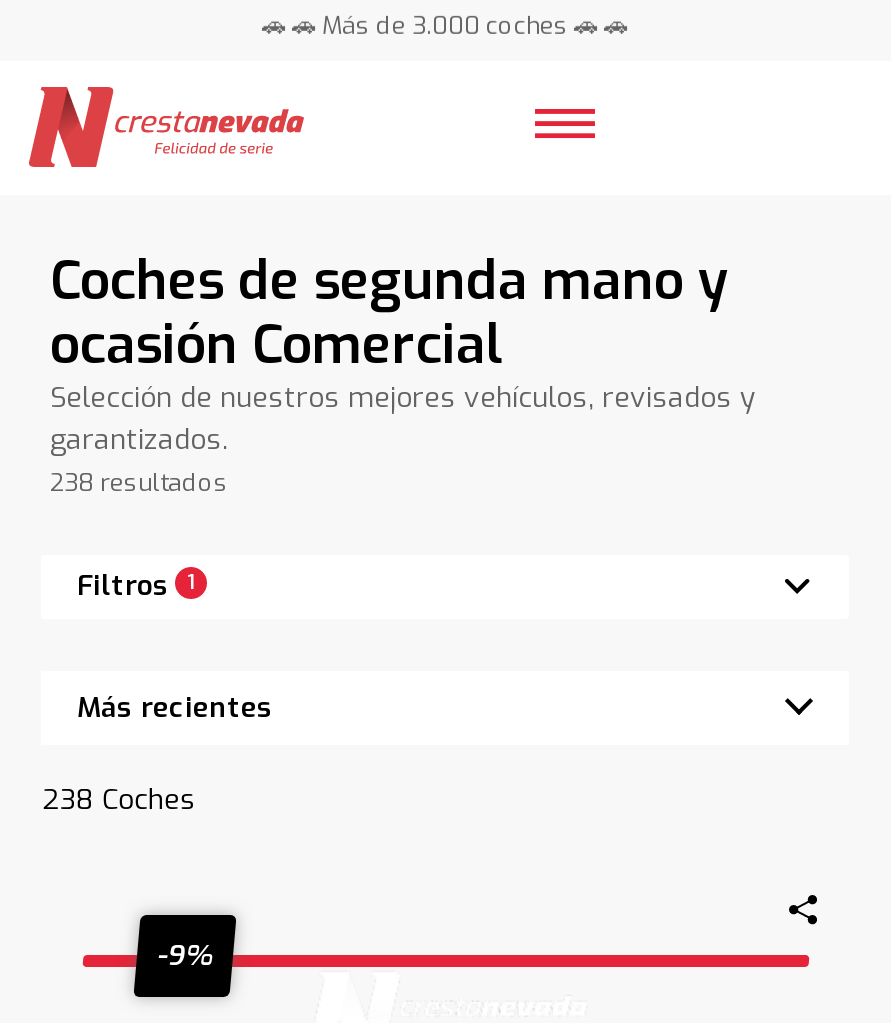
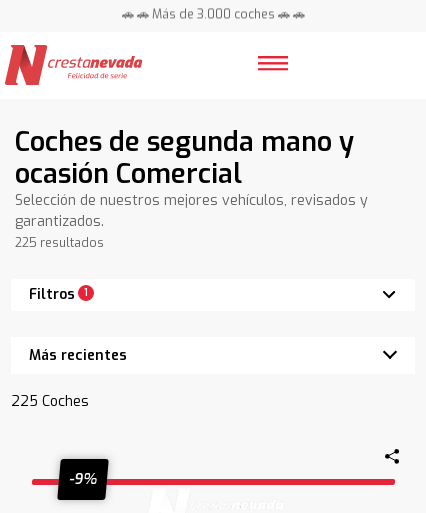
[50,467,228,499] 238 resultados -> [15,235,104,251] 225 resultados
[42,782,196,820] 238 Coches -> [11,392,89,411] 225 Coches

